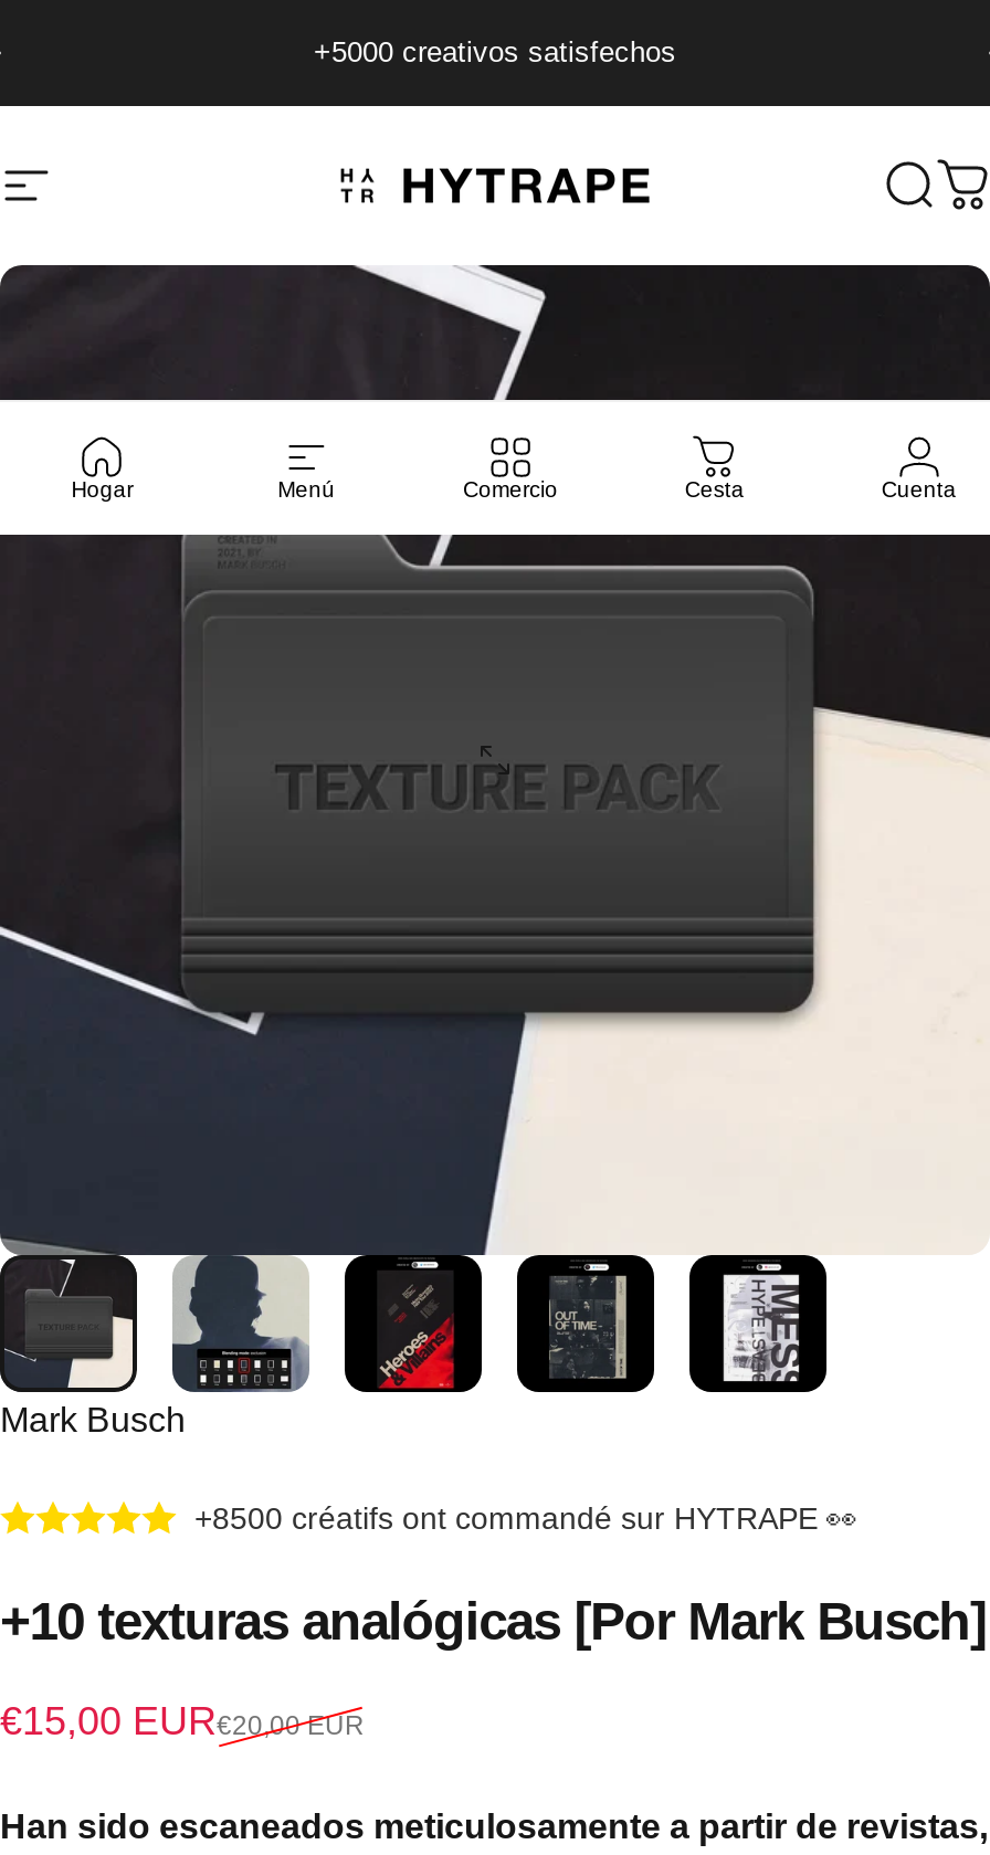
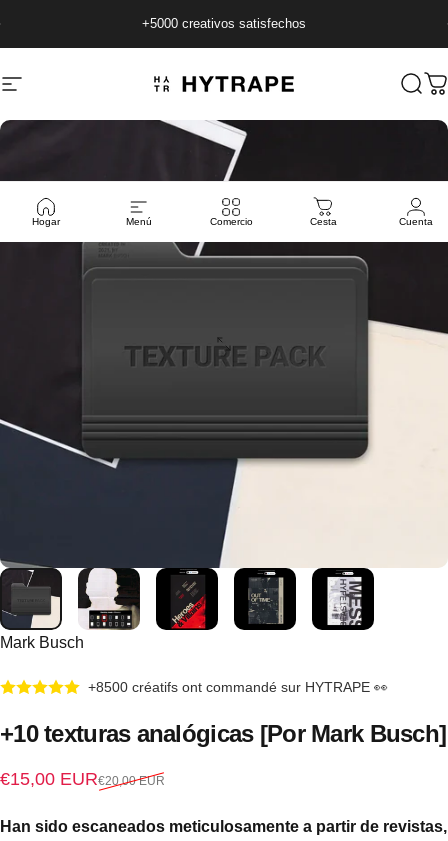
[170,1253,309,1394] [image] -> [78,567,141,630] [image]

